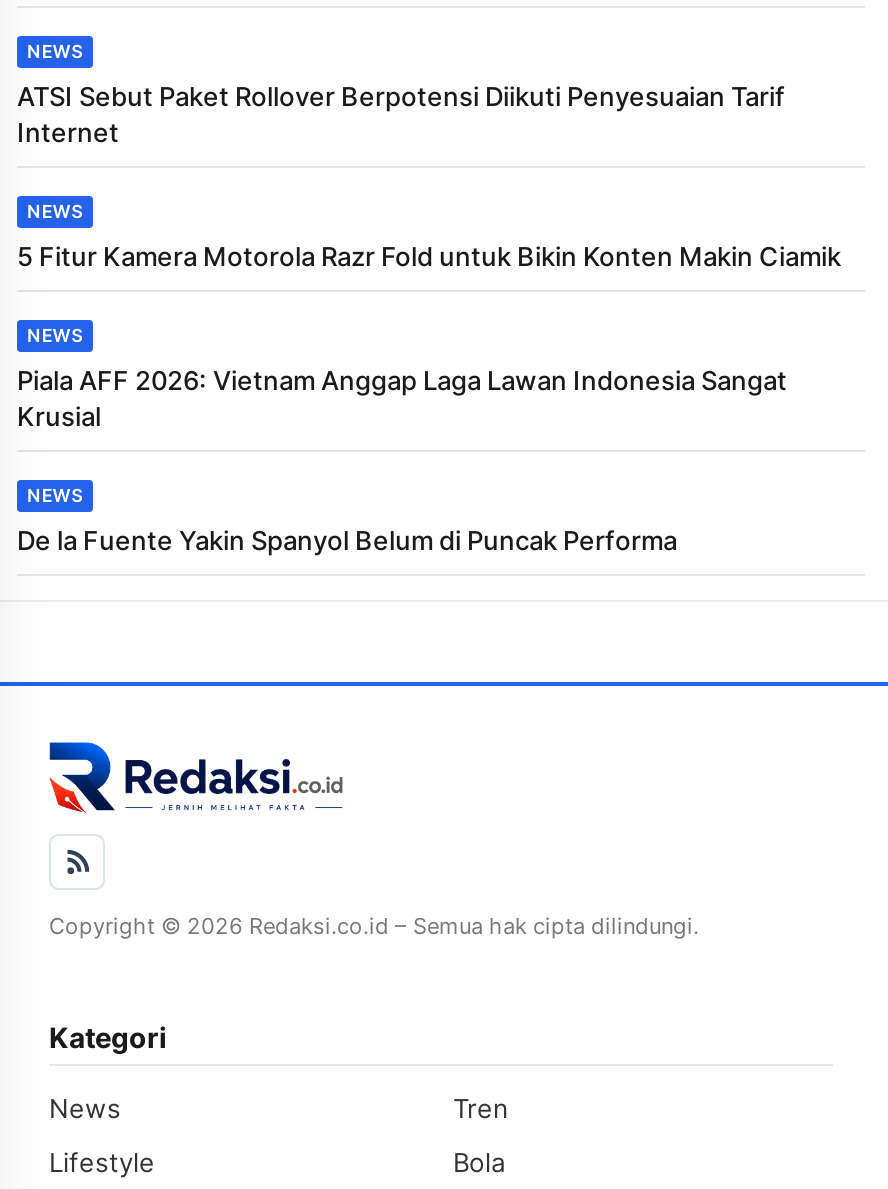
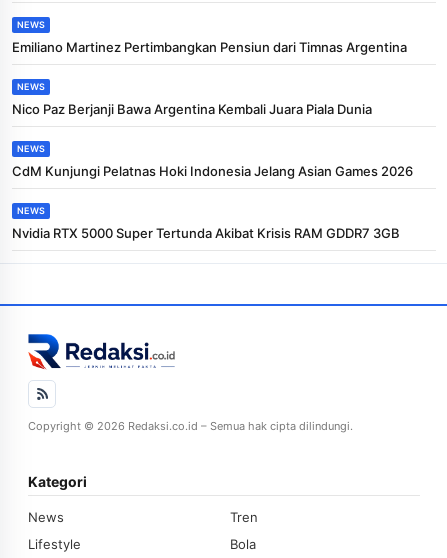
[17,79,785,147] ATSI Sebut Paket Rollover Berpotensi Diikuti Penyesuaian Tarif | Internet -> [12,39,407,55] Emiliano Martinez Pertimbangkan Pensiun dari Timnas Argentina
[17,239,841,271] 5 Fitur Kamera Motorola Razr Fold untuk Bikin Konten Makin Ciamik -> [12,101,372,117] Nico Paz Berjanji Bawa Argentina Kembali Juara Piala Dunia
[17,363,787,431] Piala AFF 2026: Vietnam Anggap Laga Lawan Indonesia Sangat | Krusial -> [12,163,413,179] CdM Kunjungi Pelatnas Hoki Indonesia Jelang Asian Games 2026
[17,523,677,555] De la Fuente Yakin Spanyol Belum di Puncak Performa -> [12,225,400,241] Nvidia RTX 5000 Super Tertunda Akibat Krisis RAM GDDR7 3GB

